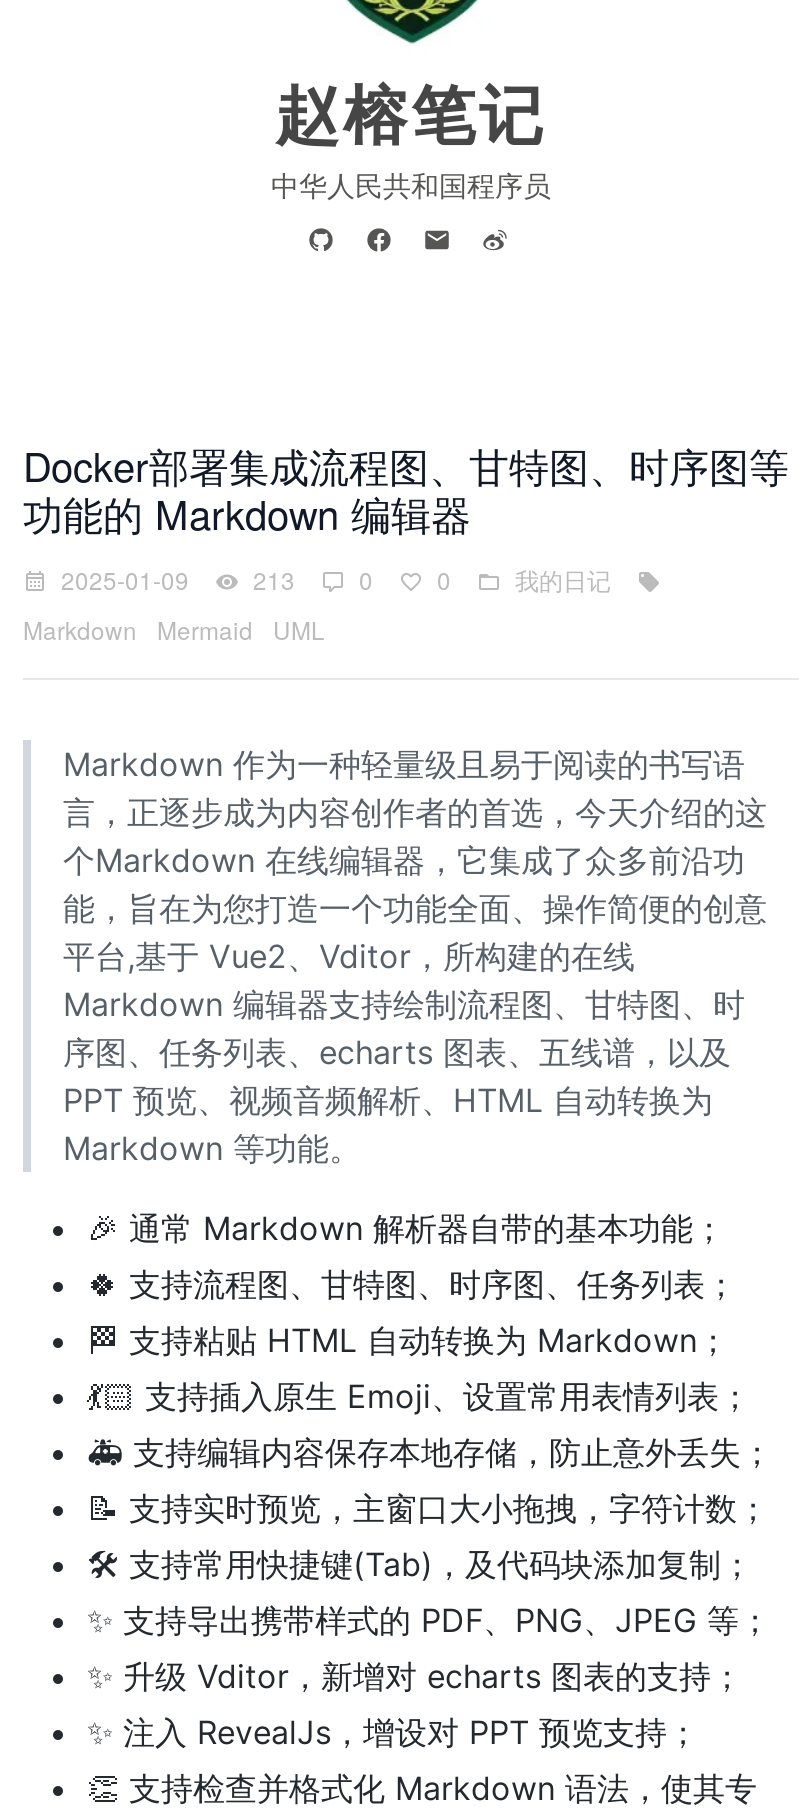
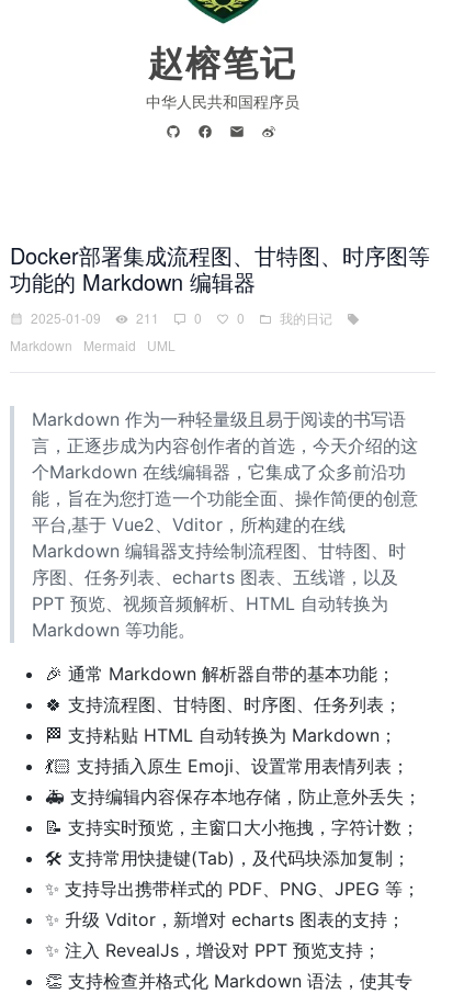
[61,562,611,596] 2025-01-09 213 0 0 我的日记 -> [31,308,332,327] 2025-01-09 211 0 0 我的日记

